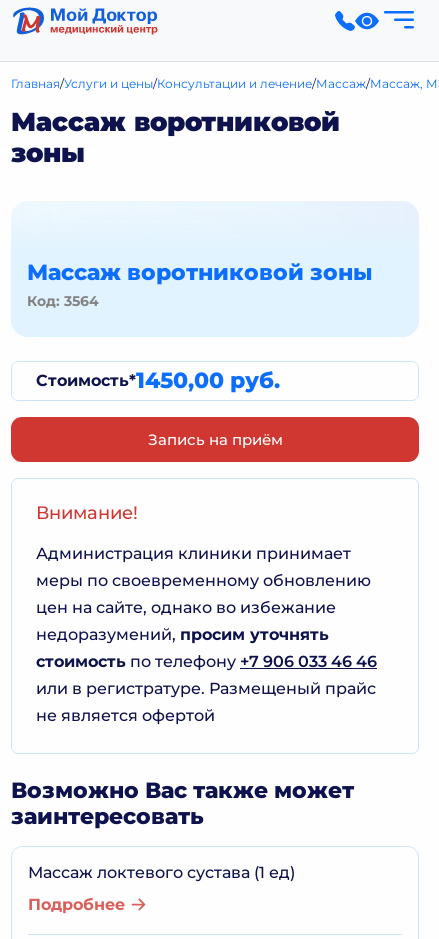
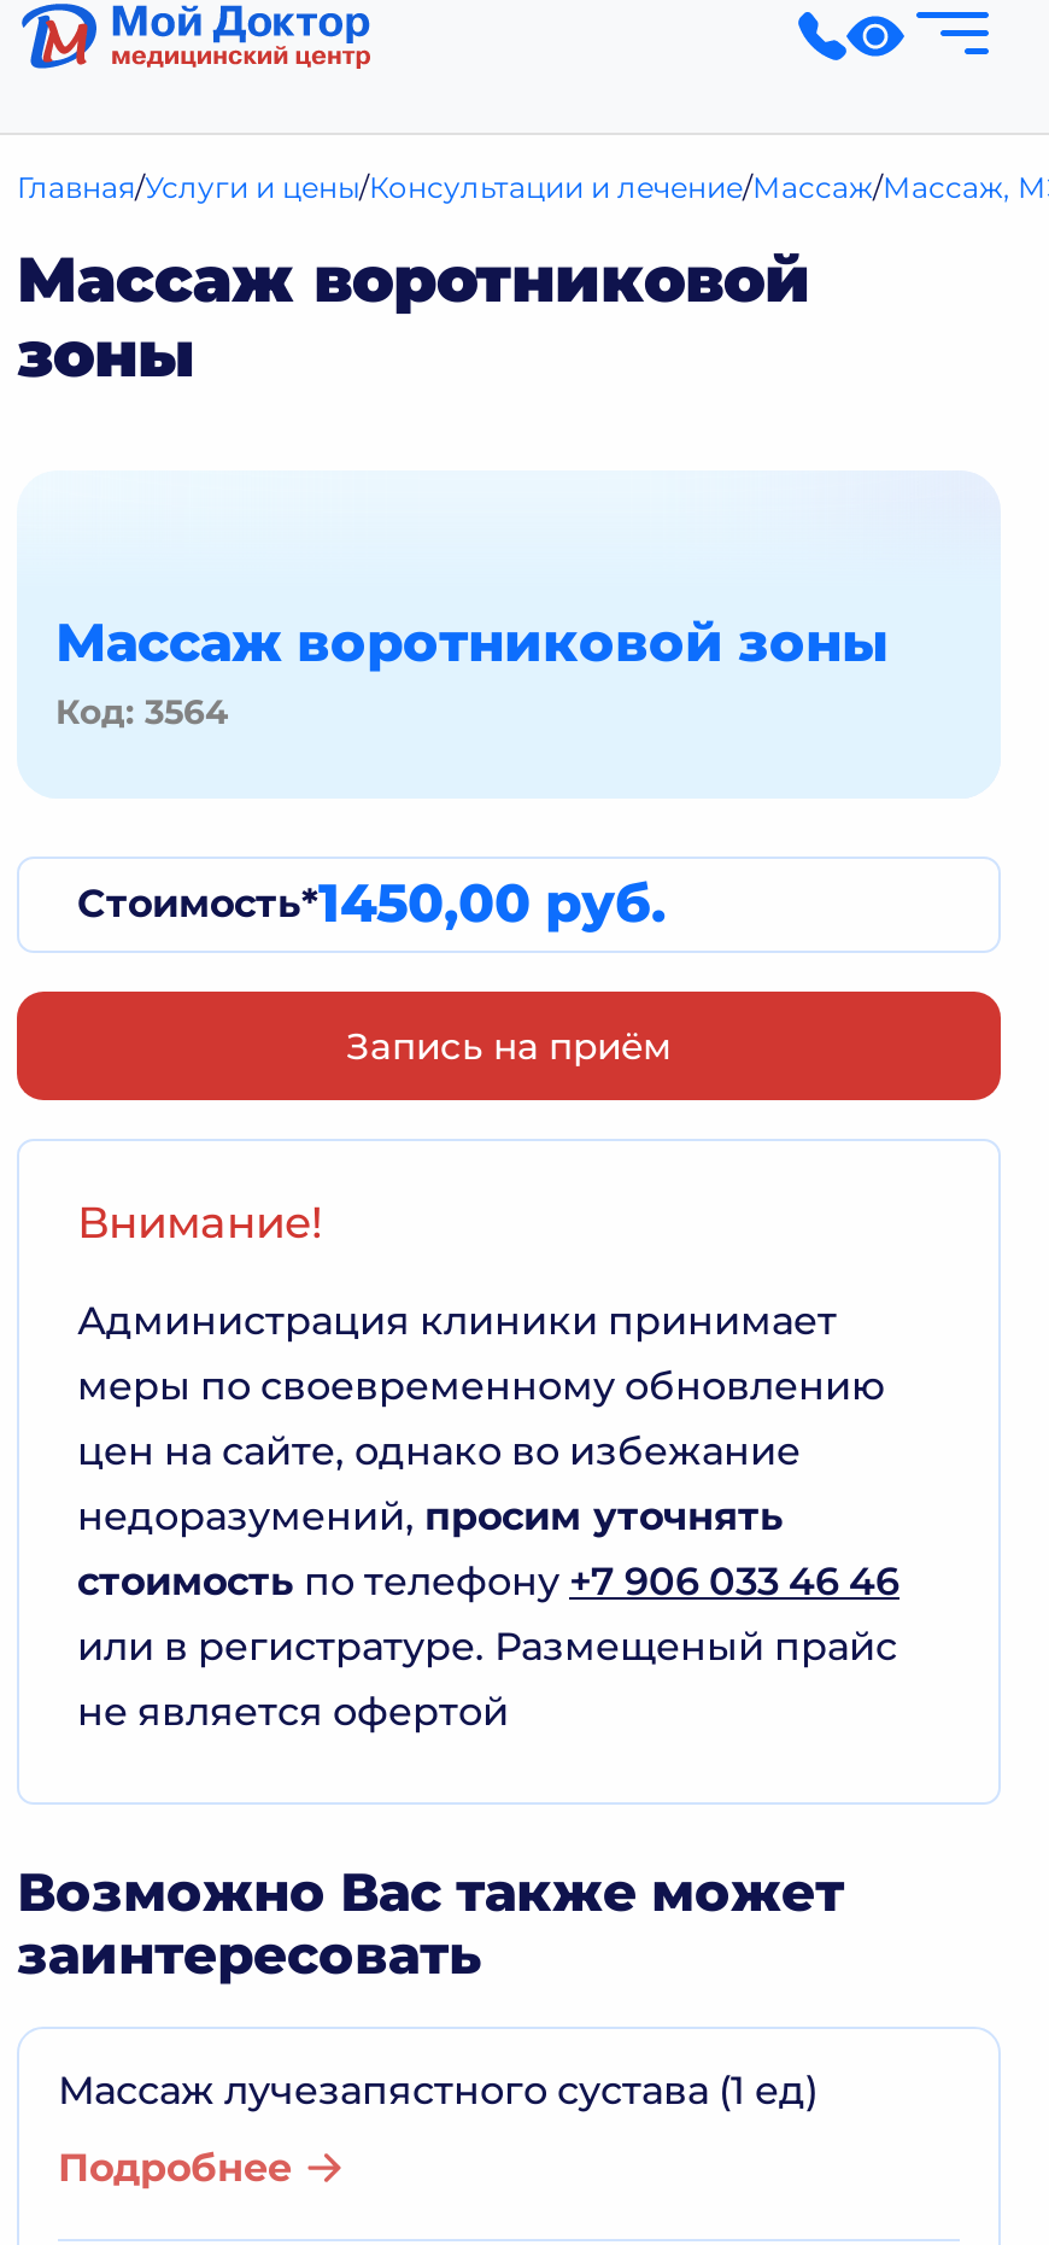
[28,863,295,882] Массаж локтевого сустава (1 ед) -> [58,2068,817,2114] Массаж лучезапястного сустава (1 ед)

